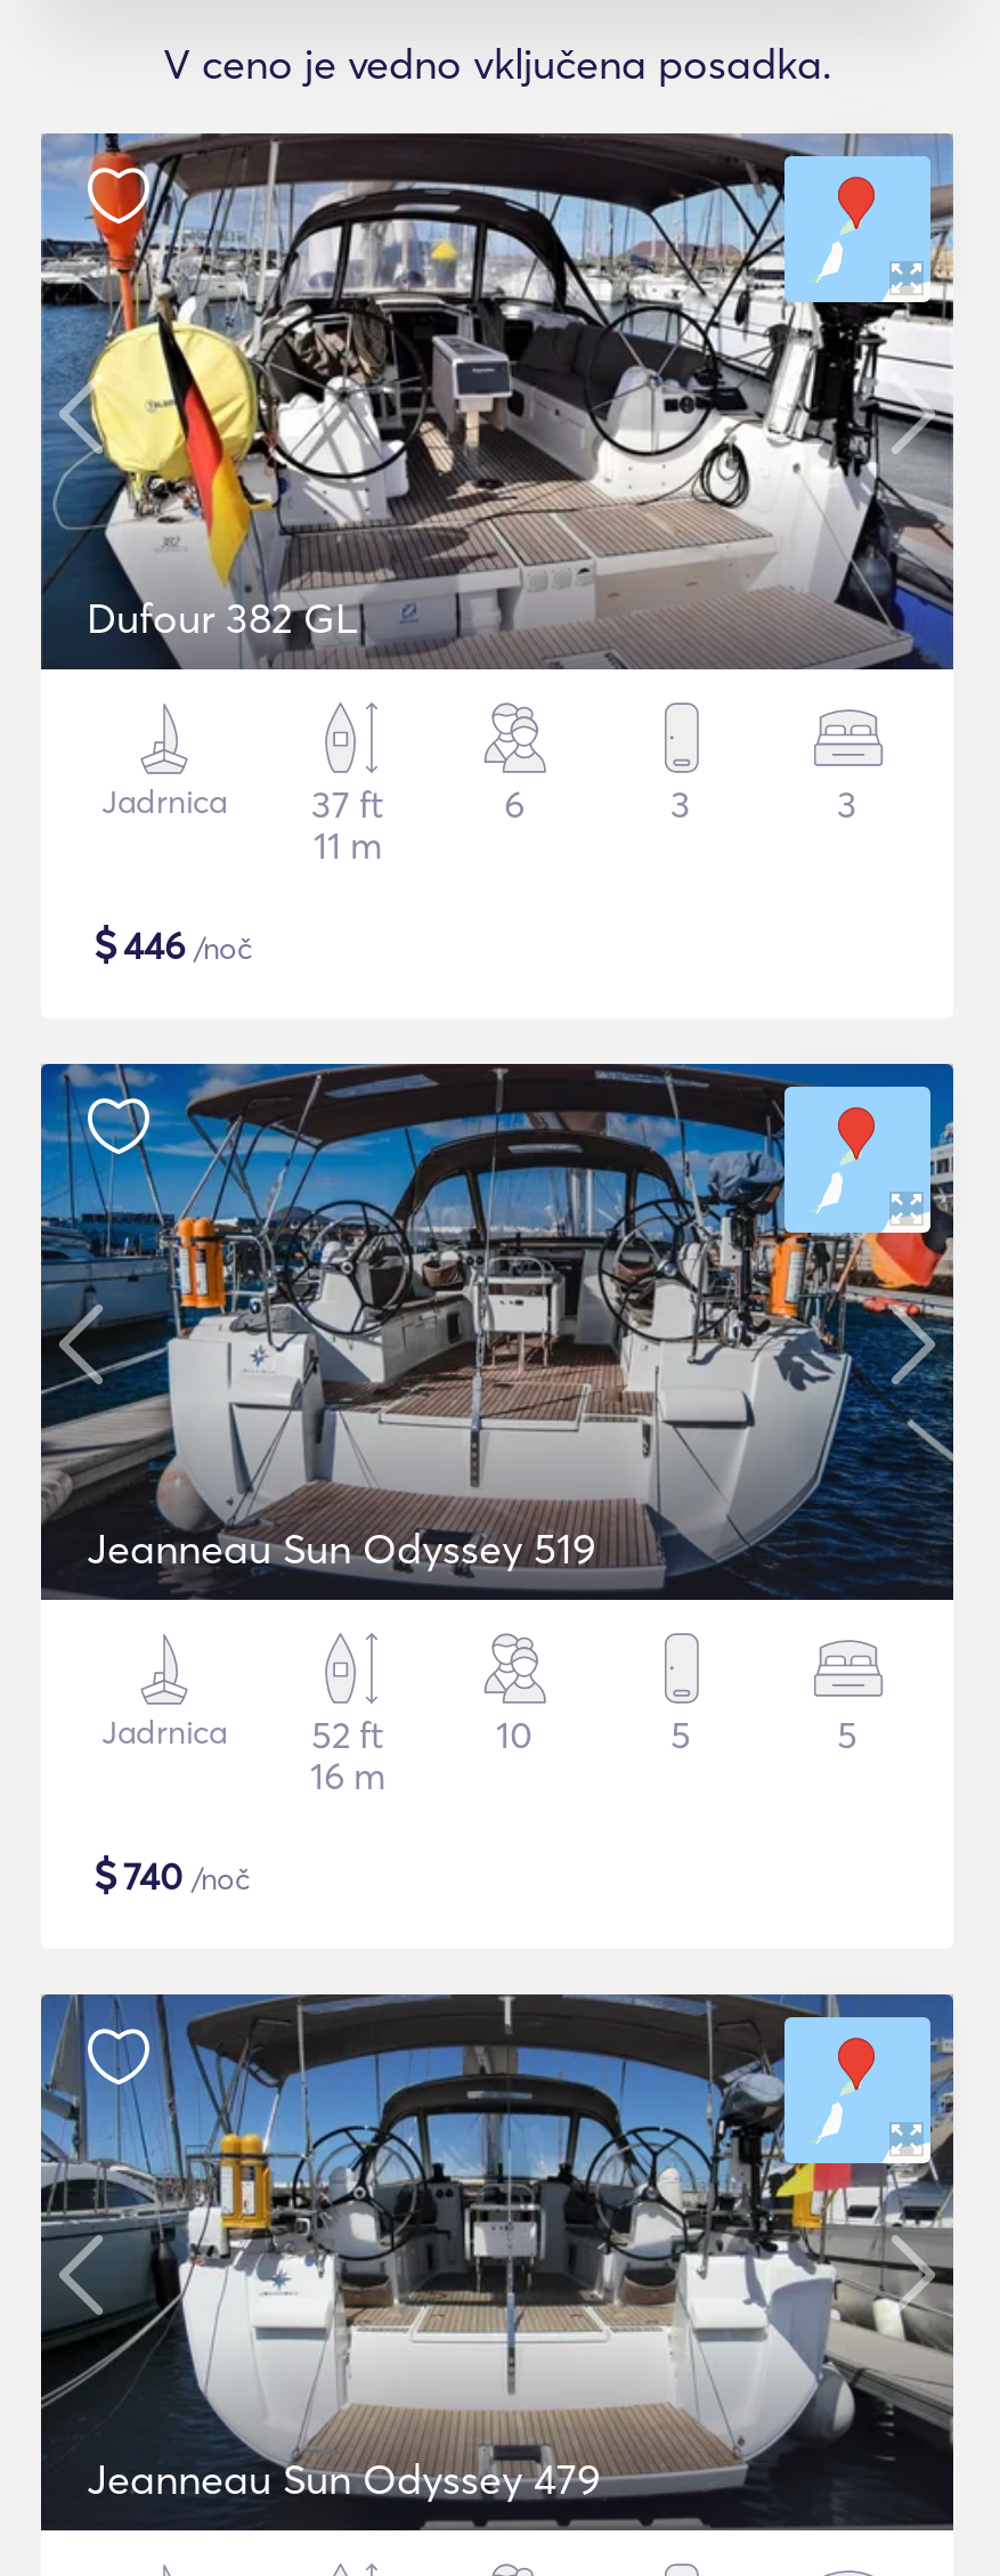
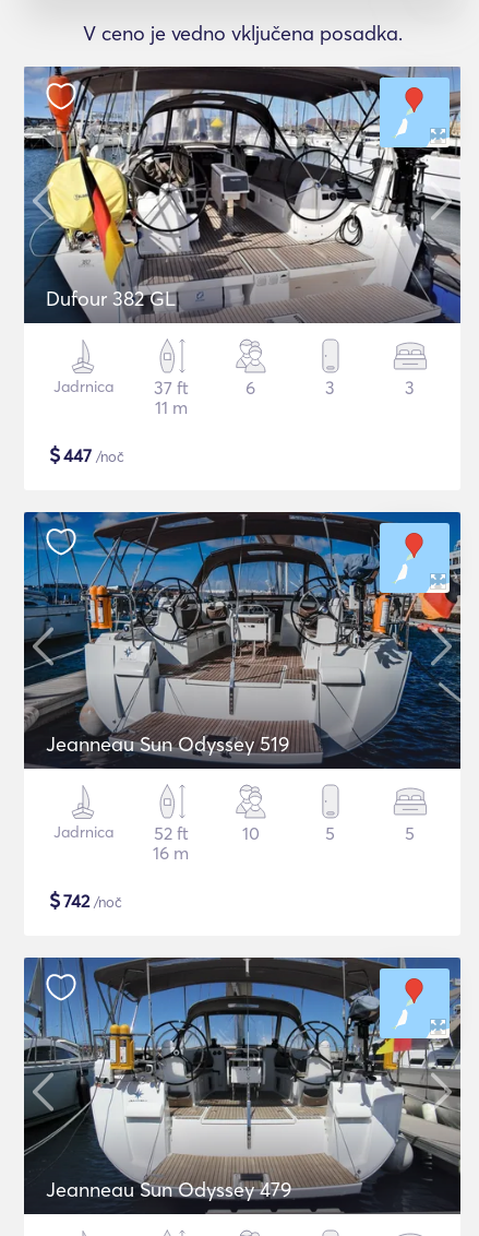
[94,918,253,970] $446 /noč -> [49,442,124,467] $447 /noč
[94,1848,251,1901] $740 /noč -> [49,888,122,913] $742 /noč

